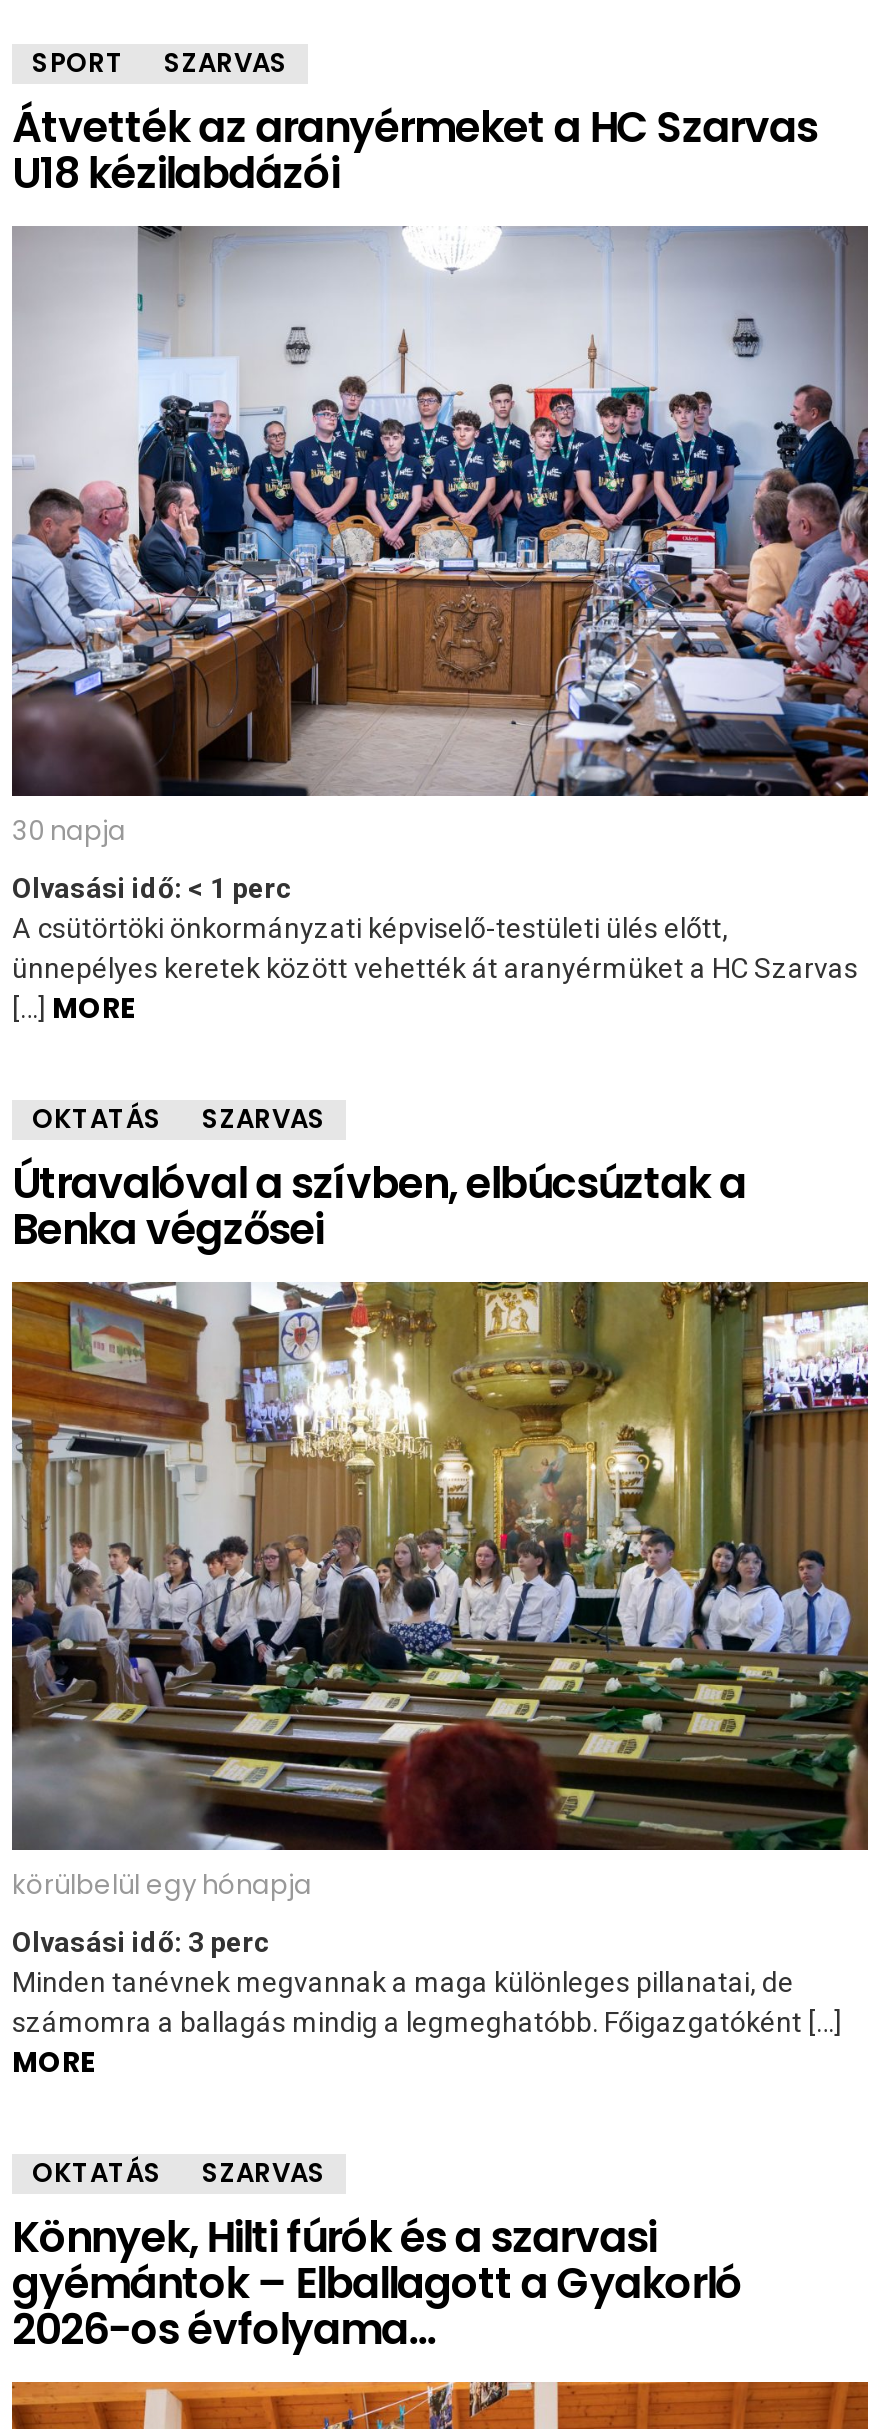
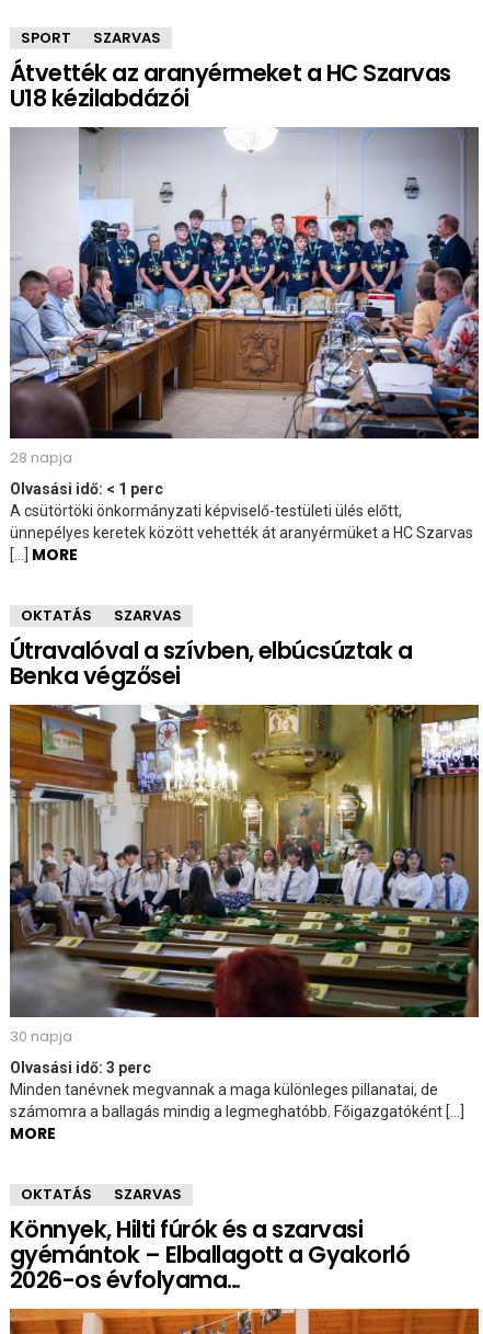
[12,812,126,850] 30 napja -> [10,447,72,468] 28 napja
[12,1867,312,1905] körülbelül egy hónapja -> [10,1026,72,1046] 30 napja

